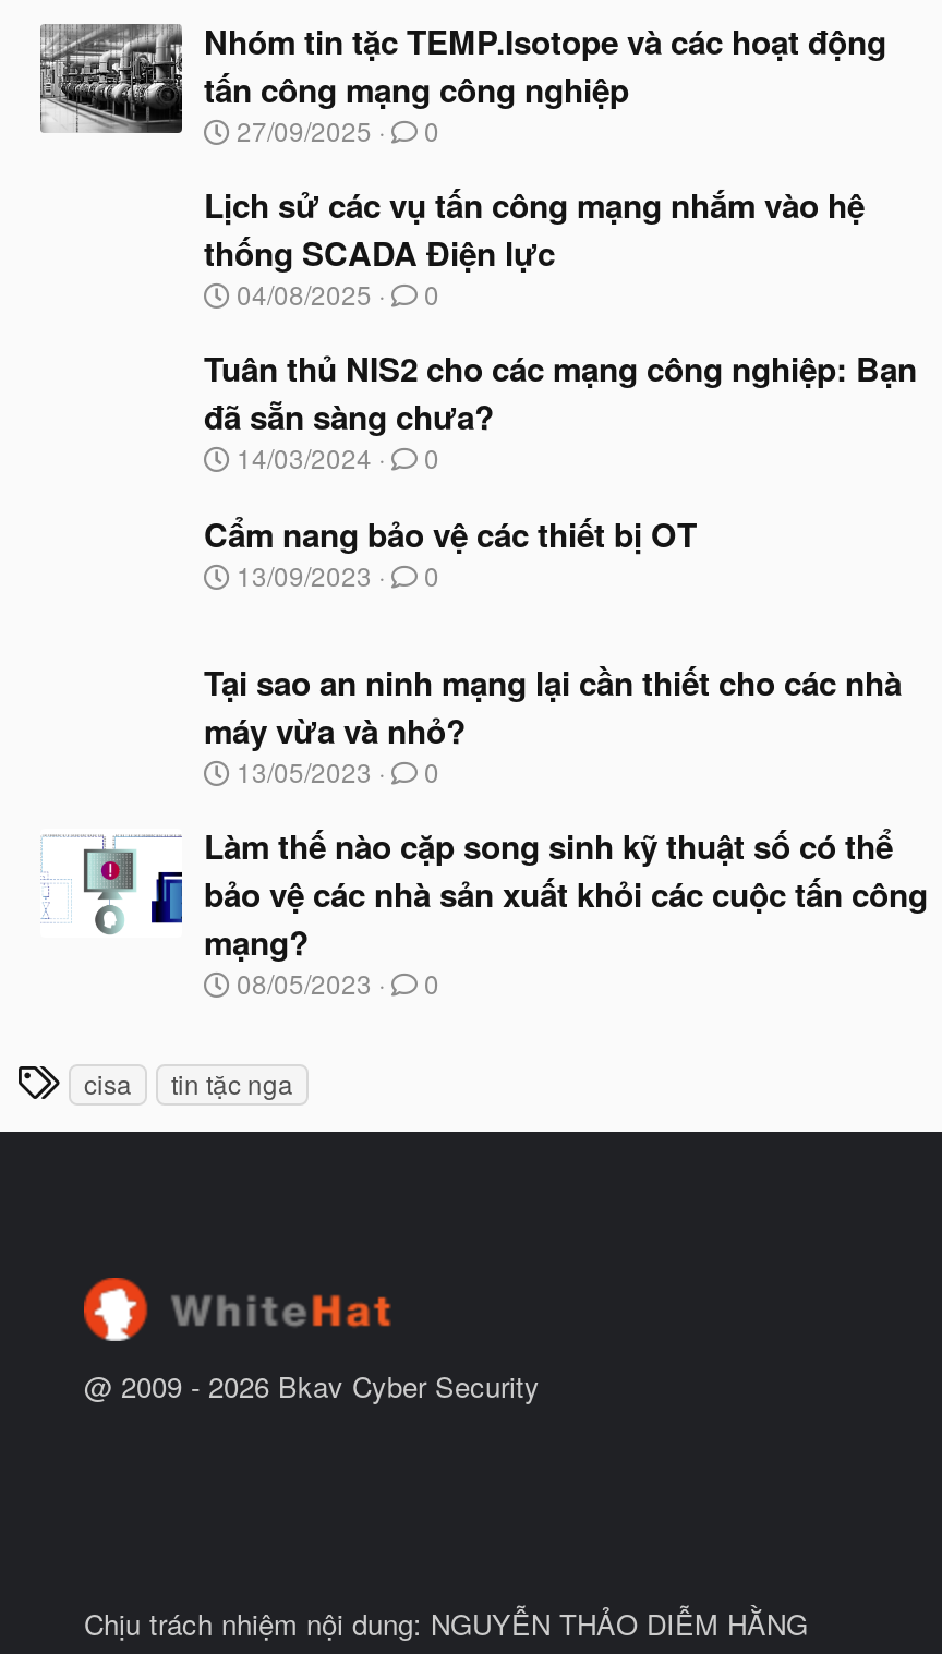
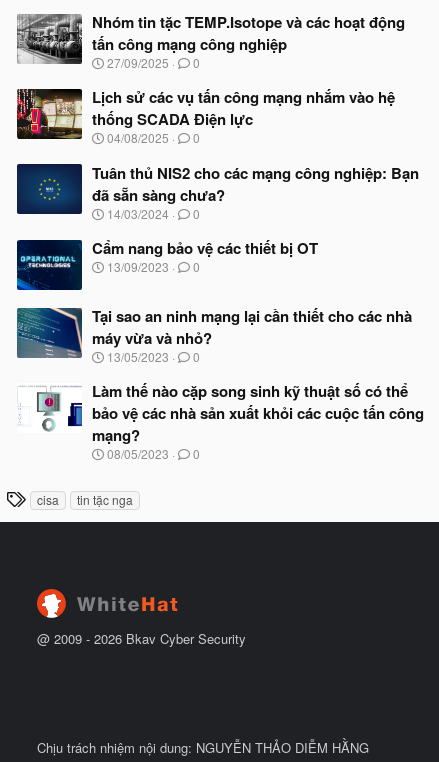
none -> [16,88,83,140] [image]
none -> [16,163,83,215] [image]
none -> [16,239,83,291] [image]
none -> [16,307,83,359] [image]

